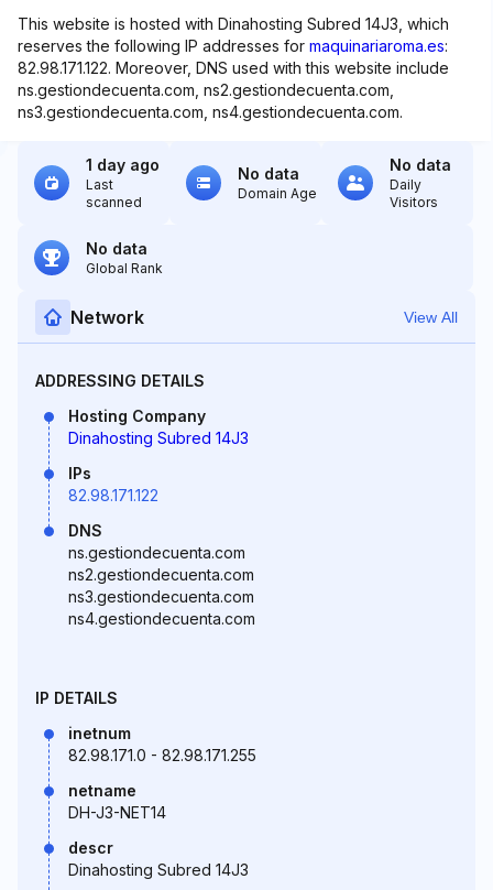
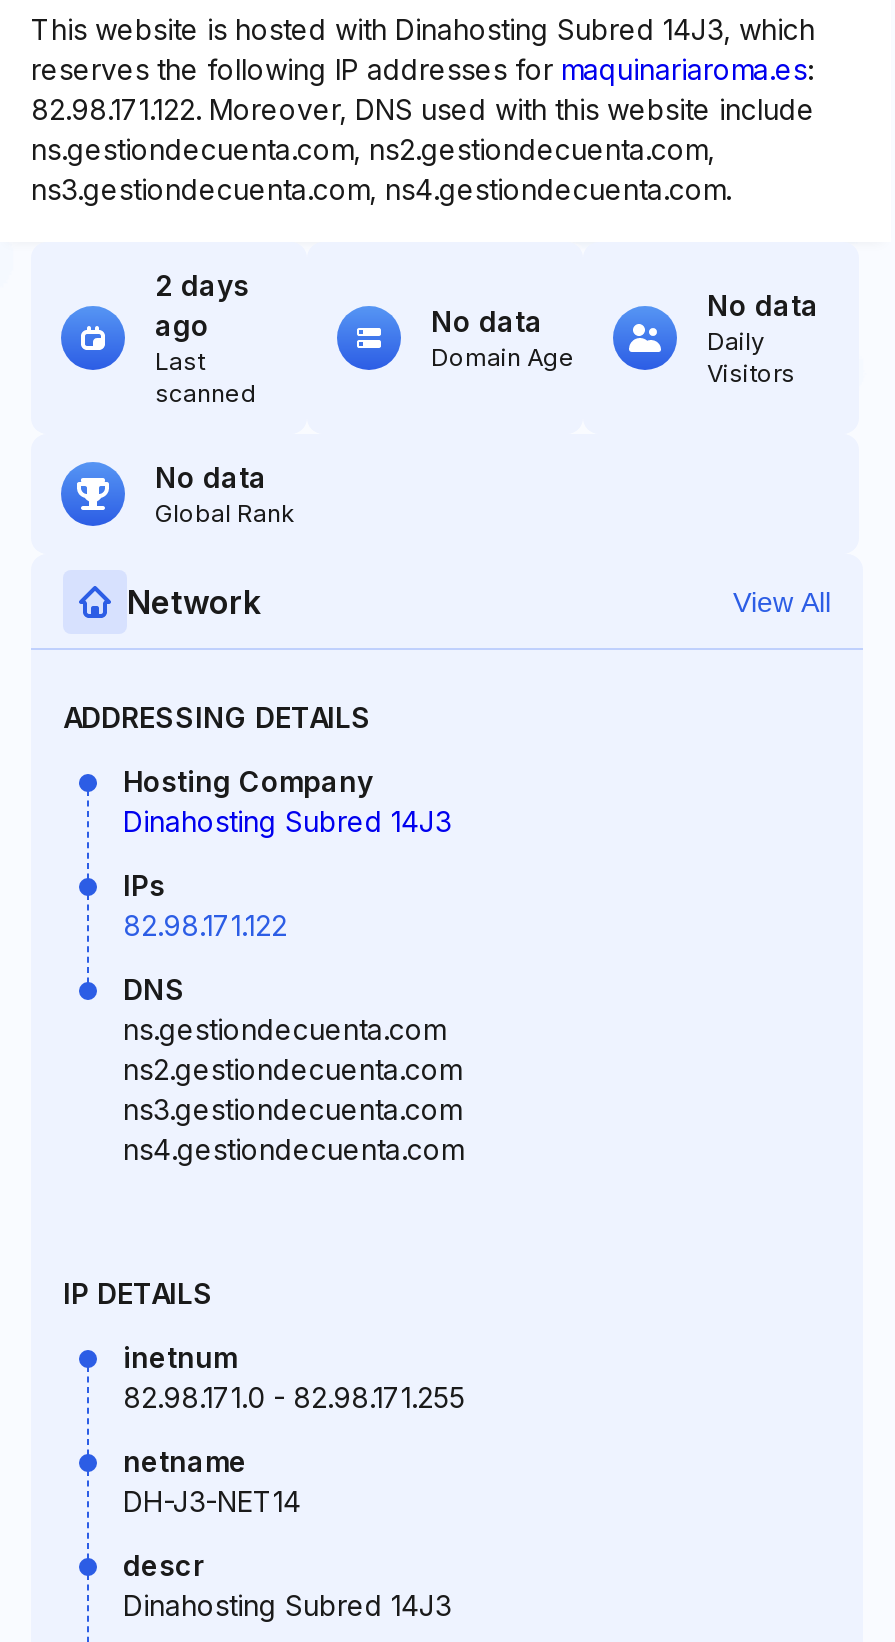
[86,155,160,174] 1 day ago -> [155,268,249,342] 2 days | ago

